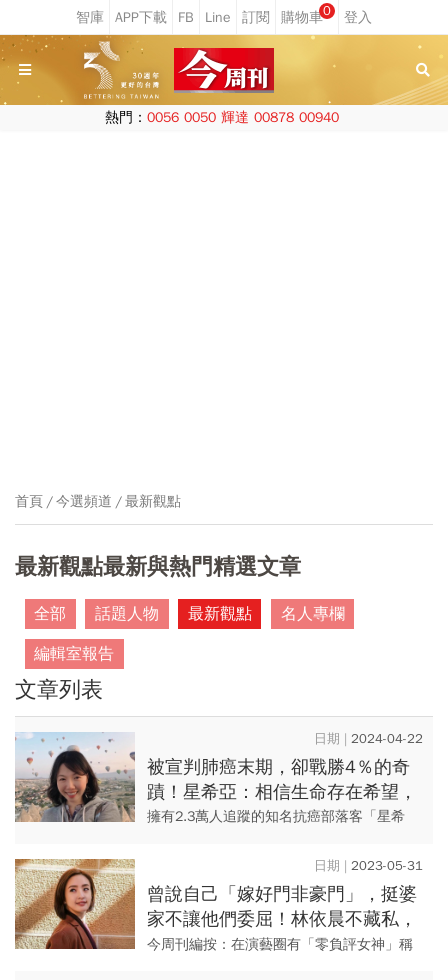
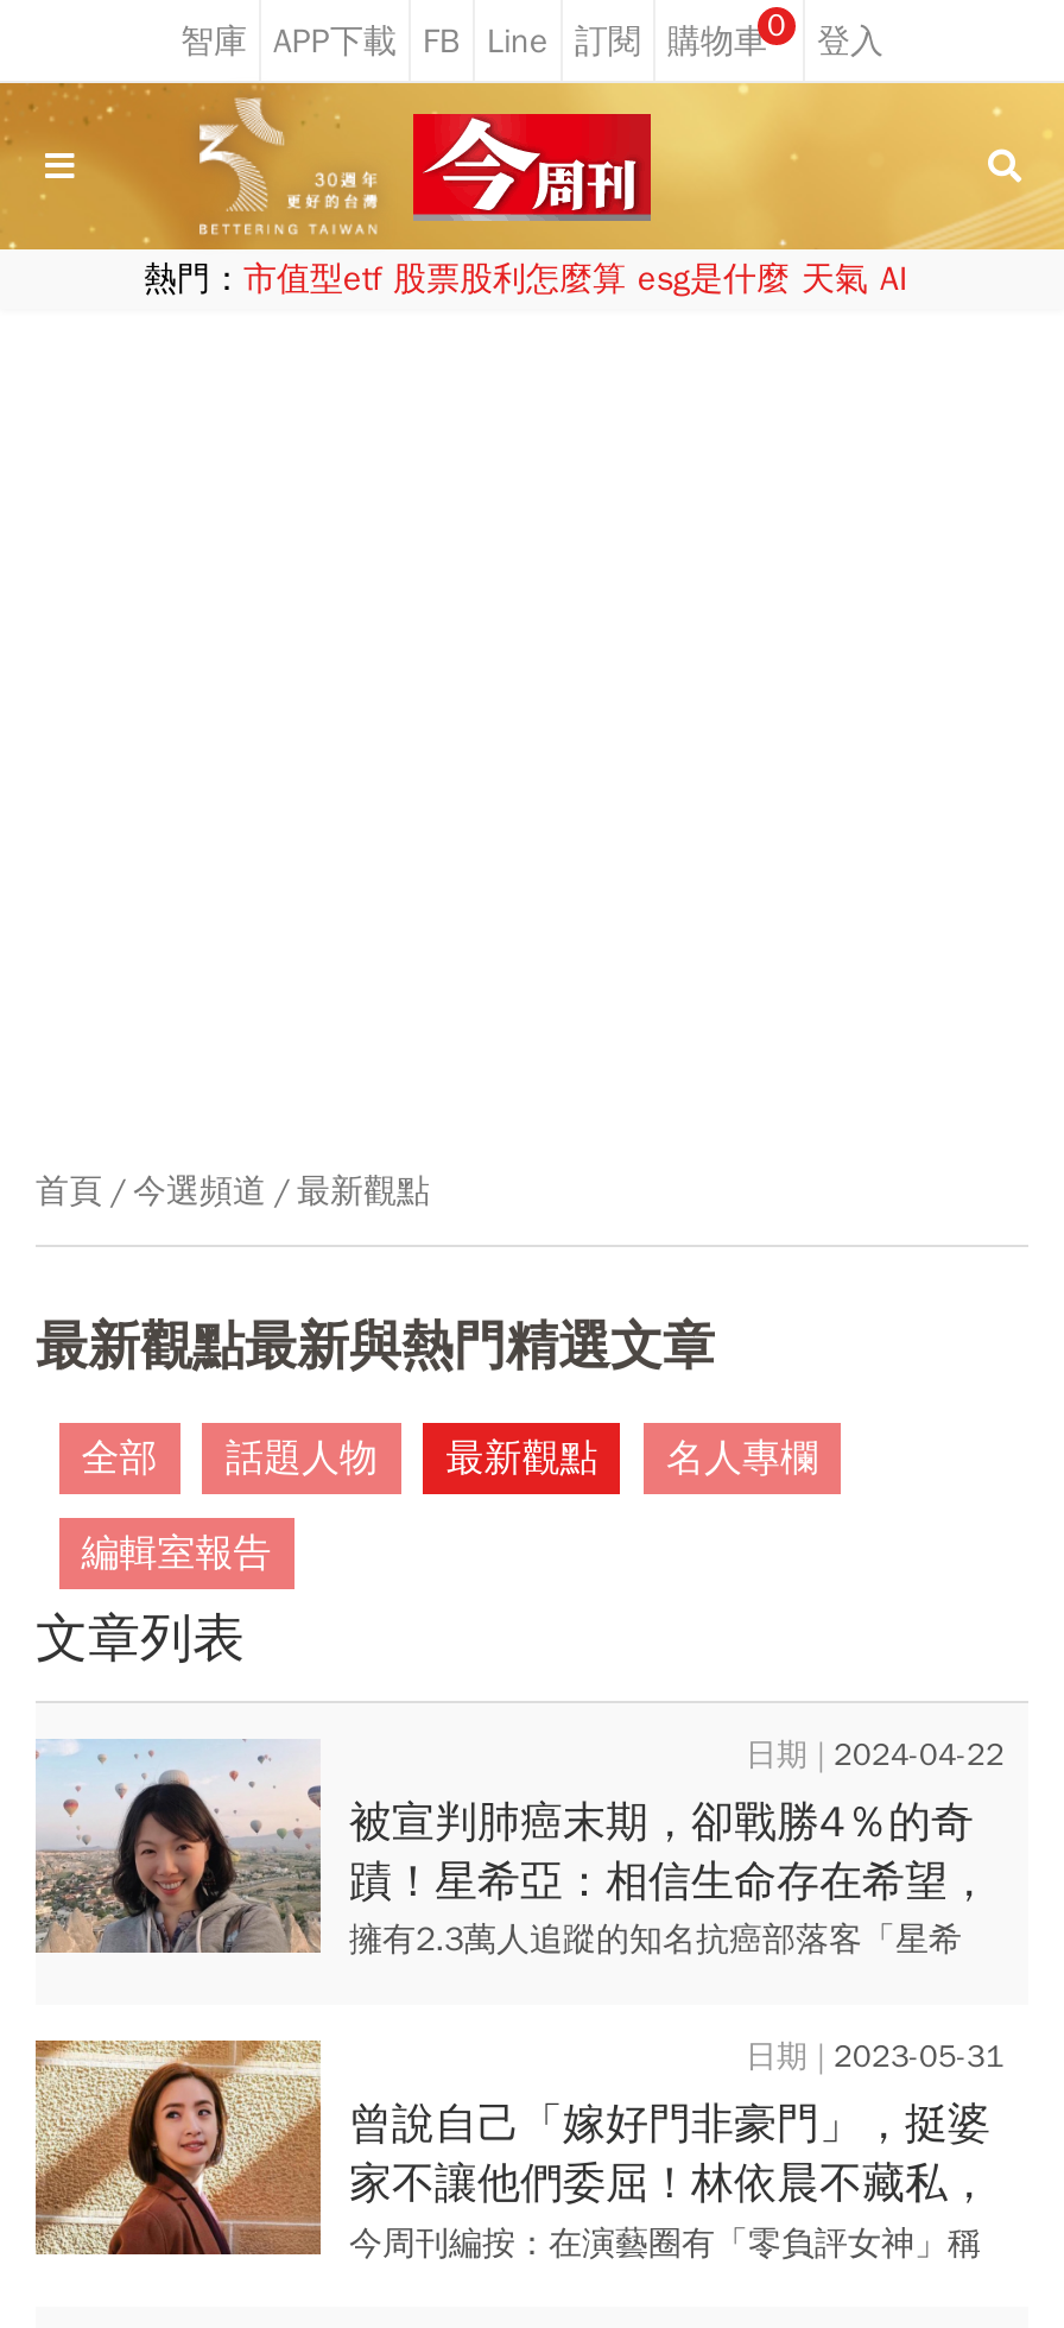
[104,109,338,126] 熱門：0056 0050 輝達 00878 00940 -> [144,259,908,299] 熱門：市值型etf 股票股利怎麼算 esg是什麼 天氣 AI

